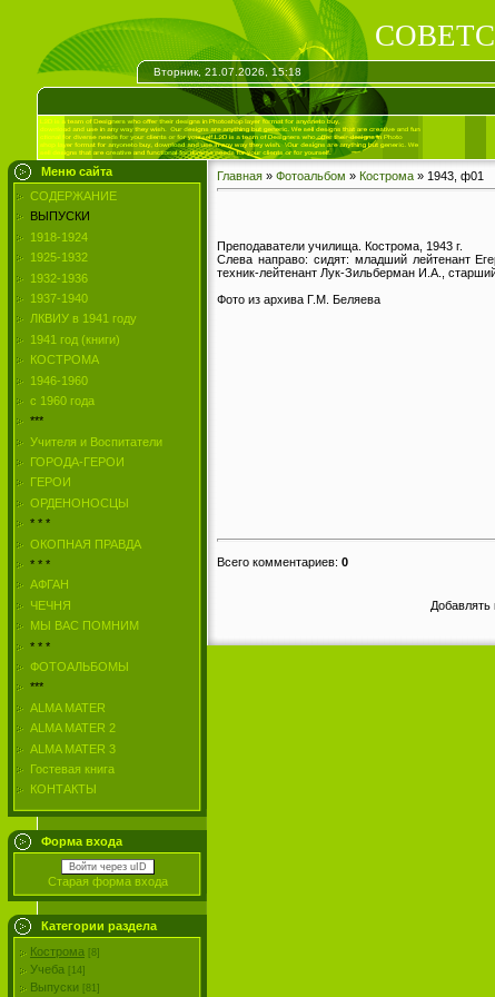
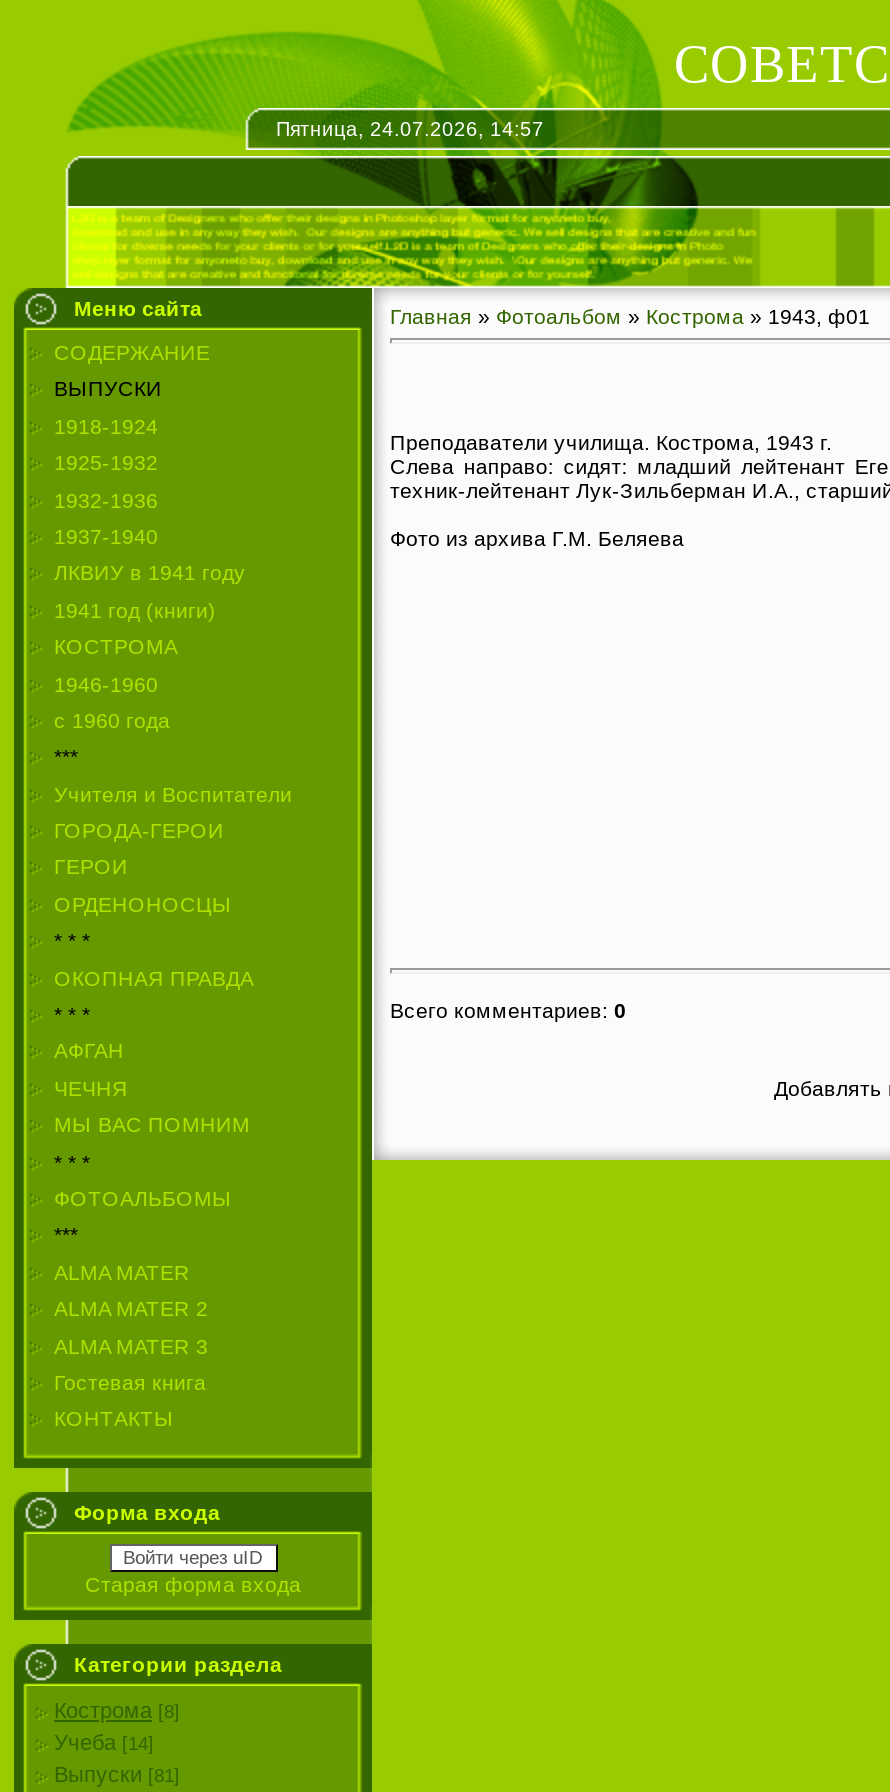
[154,66,301,78] Вторник, 21.07.2026, 15:18 -> [276,118,544,140] Пятница, 24.07.2026, 14:57

